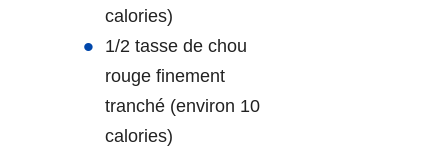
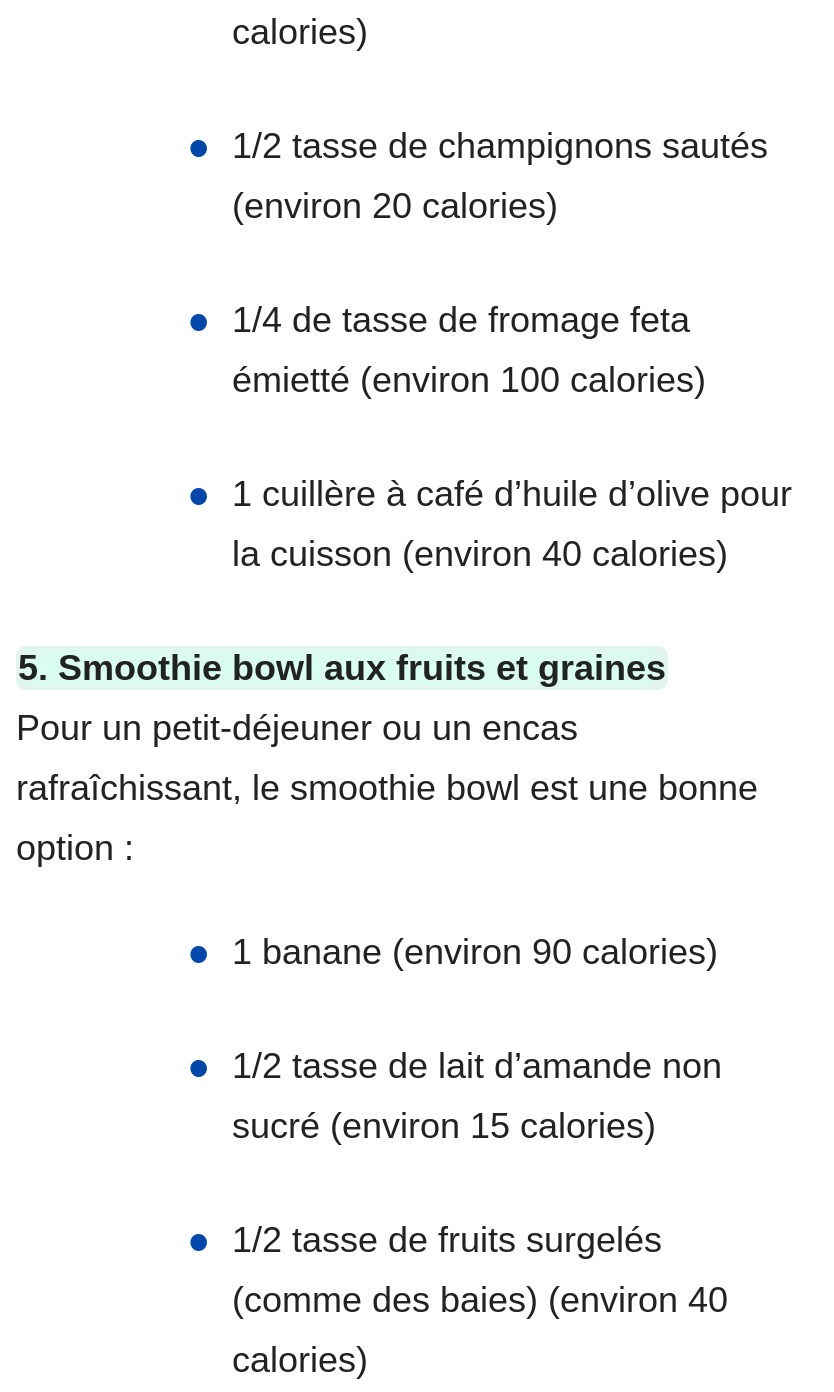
[105,36,260,116] 1/2 tasse de chou | rouge finement | tranché (environ 10 -> [16,126,792,1319] 1/2 tasse de champignons sautés | (environ 20 calories) | 1/4 de tasse de fromage feta | émietté (environ 100 calories) | 1 cuillère à café d’huile d’olive pour | la cuisson (environ 40 calories) | 5. Smoothie bowl aux fruits et graines | Pour un petit-déjeuner ou un encas | rafraîchissant, le smoothie bowl est une bonne | option : | 1 banane (environ 90 calories) | 1/2 tasse de lait d’amande non | sucré (environ 15 calories) | 1/2 tasse de fruits surgelés | (comme des baies) (environ 40

